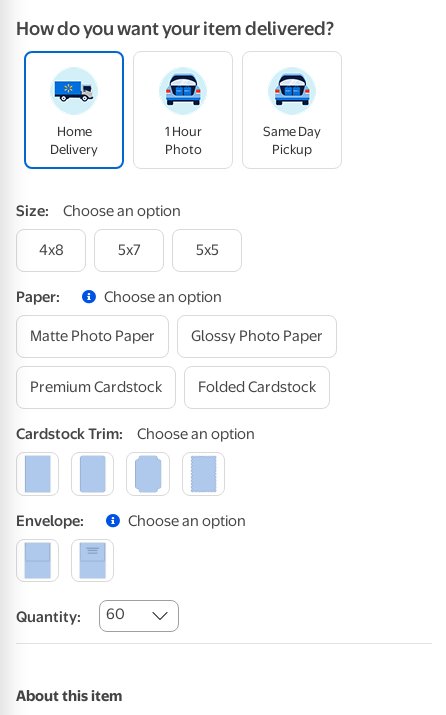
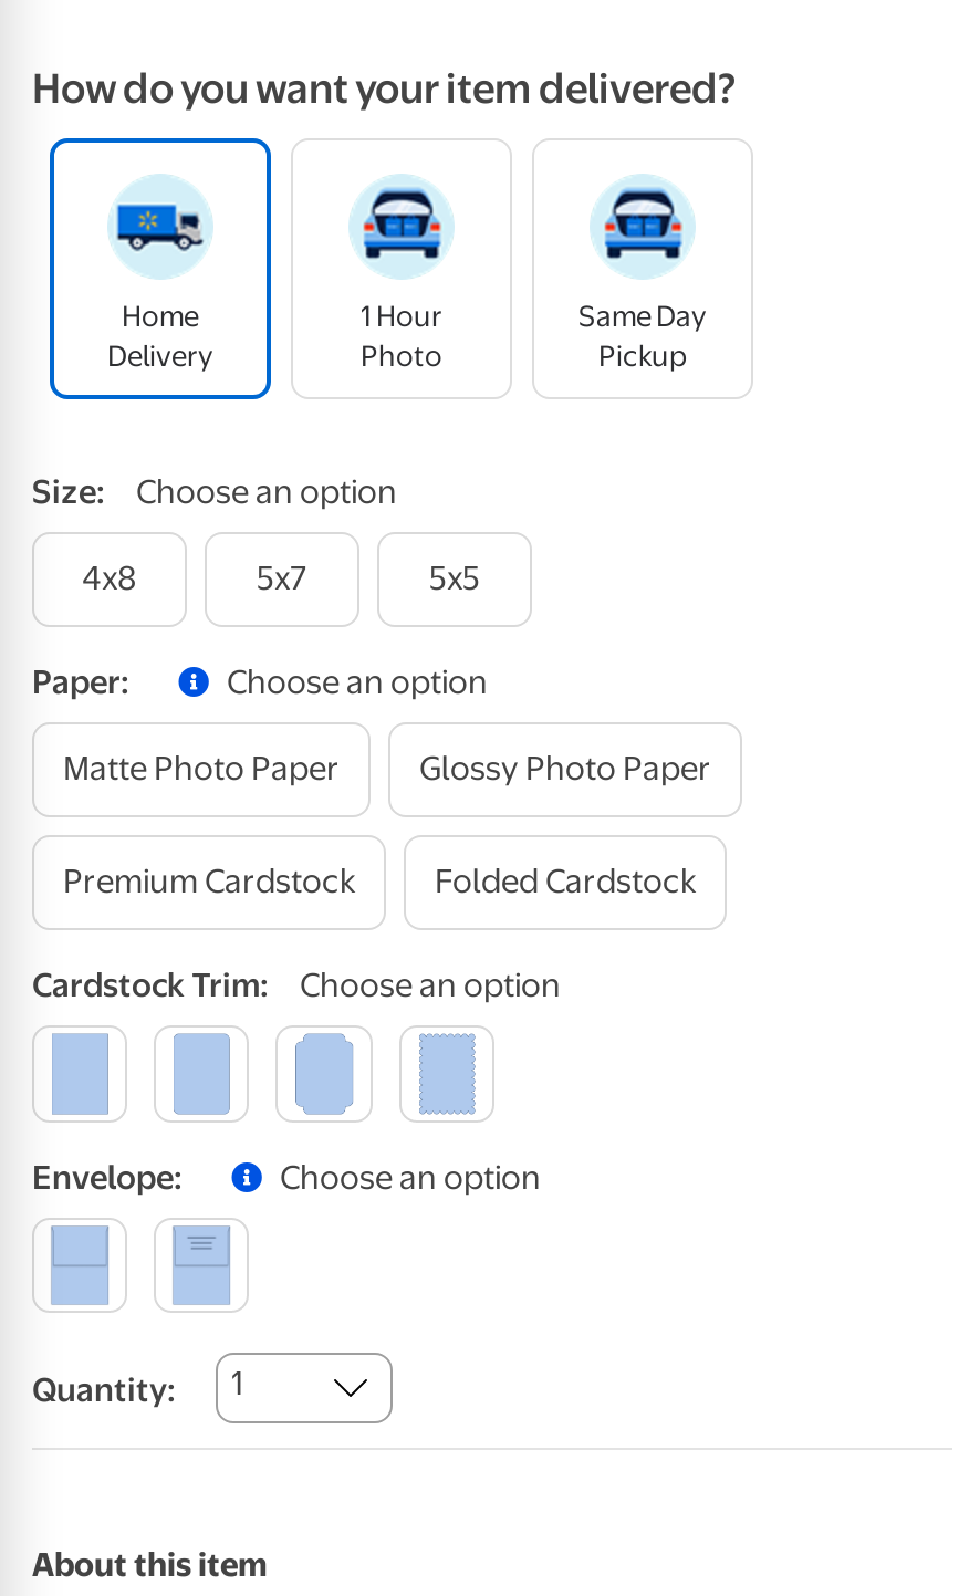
[16,605,125,626] Quantity: 60 -> [32,1364,242,1410] Quantity: 1

